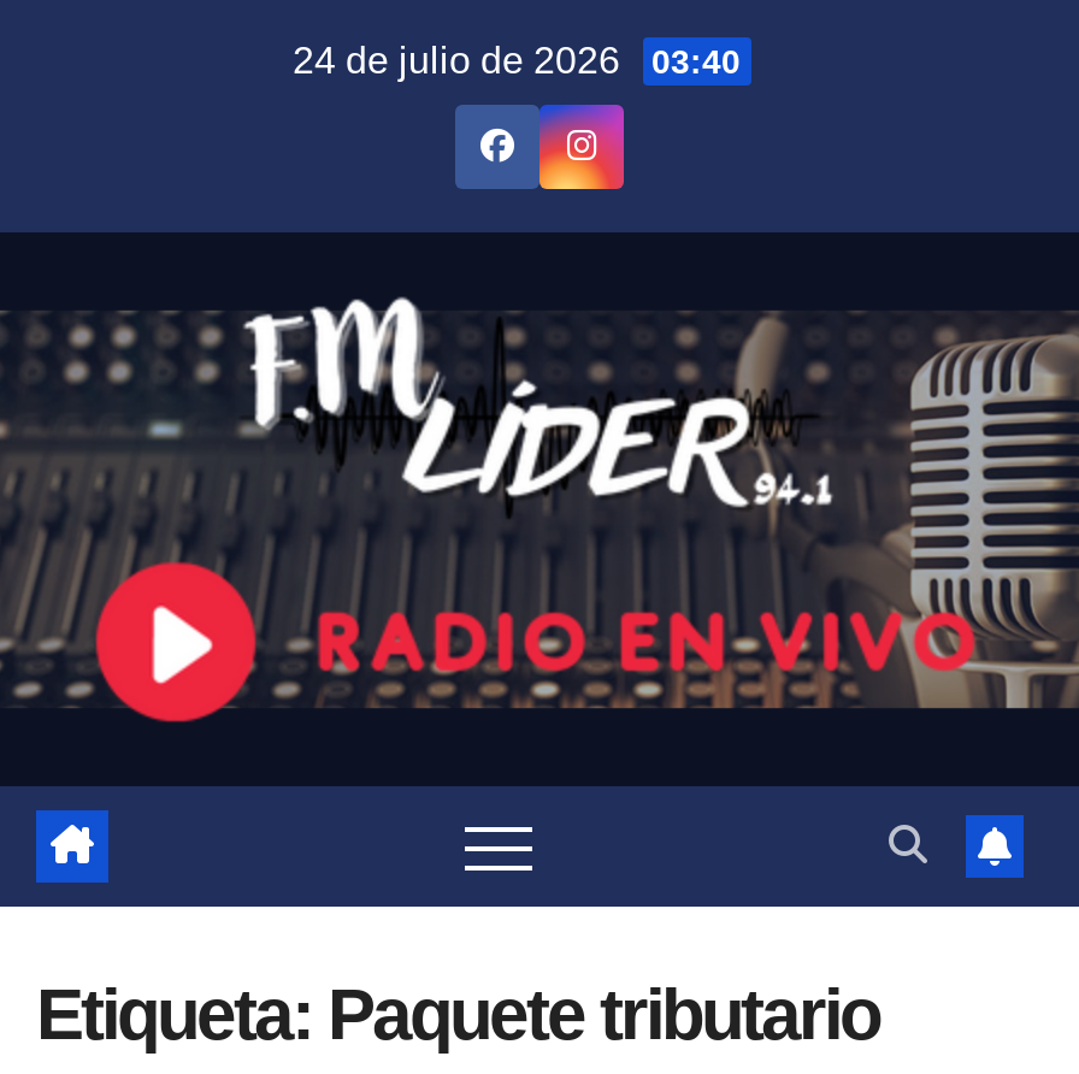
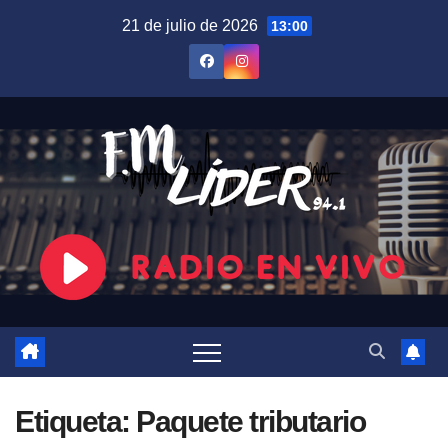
[293,40,741,81] 24 de julio de 2026 03:40 -> [121,17,307,34] 21 de julio de 2026 13:00

